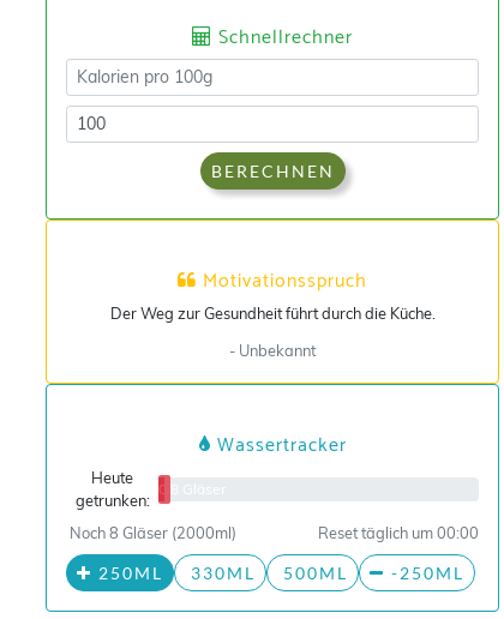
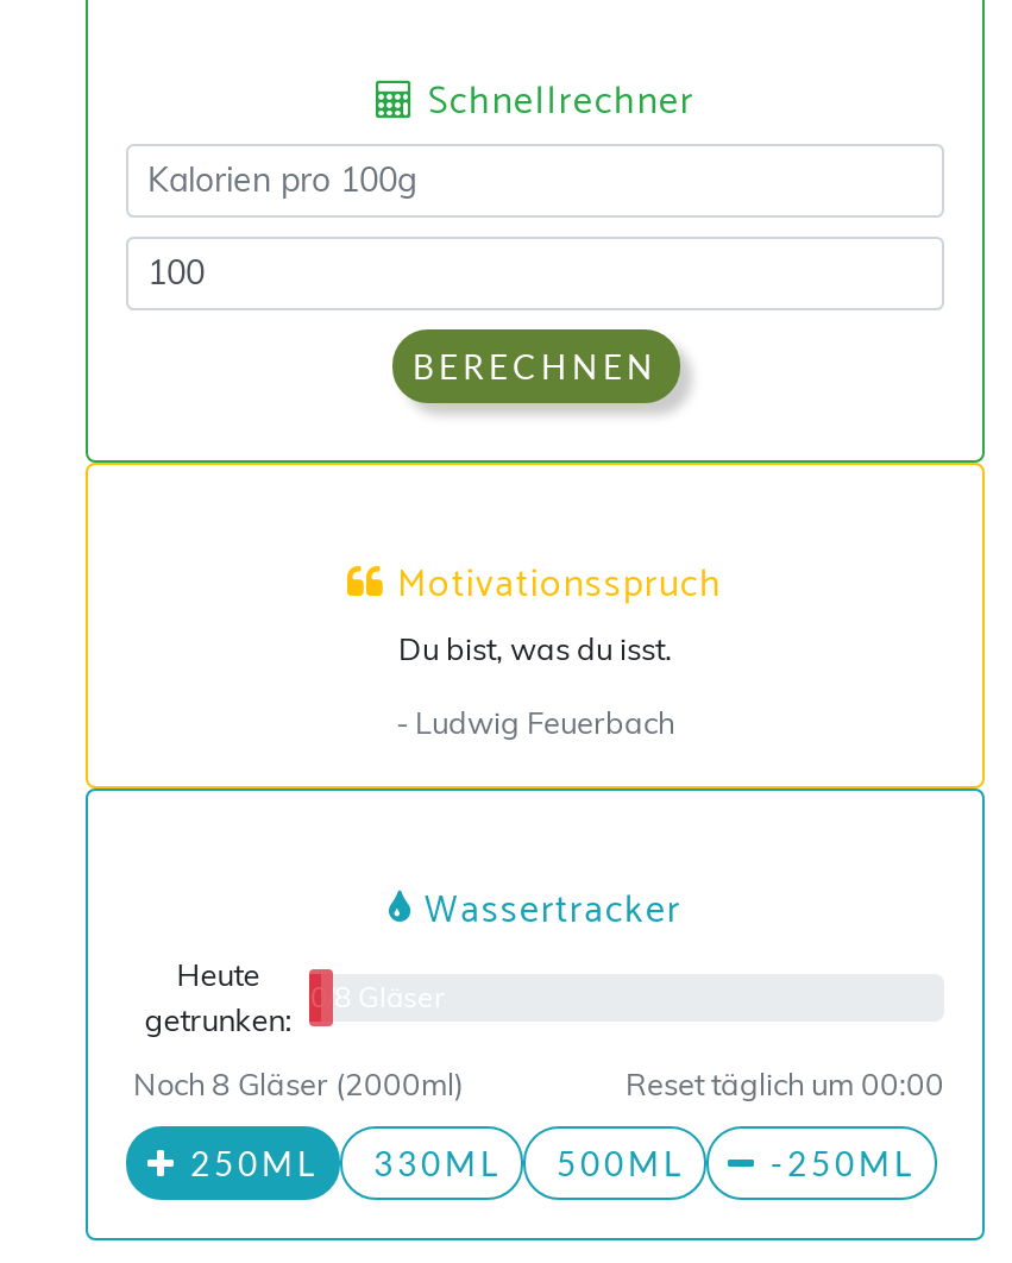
[110,304,435,323] Der Weg zur Gesundheit führt durch die Küche. -> [398,629,672,667] Du bist, was du isst.
[229,341,316,360] - Unbekannt -> [396,703,674,741] - Ludwig Feuerbach

